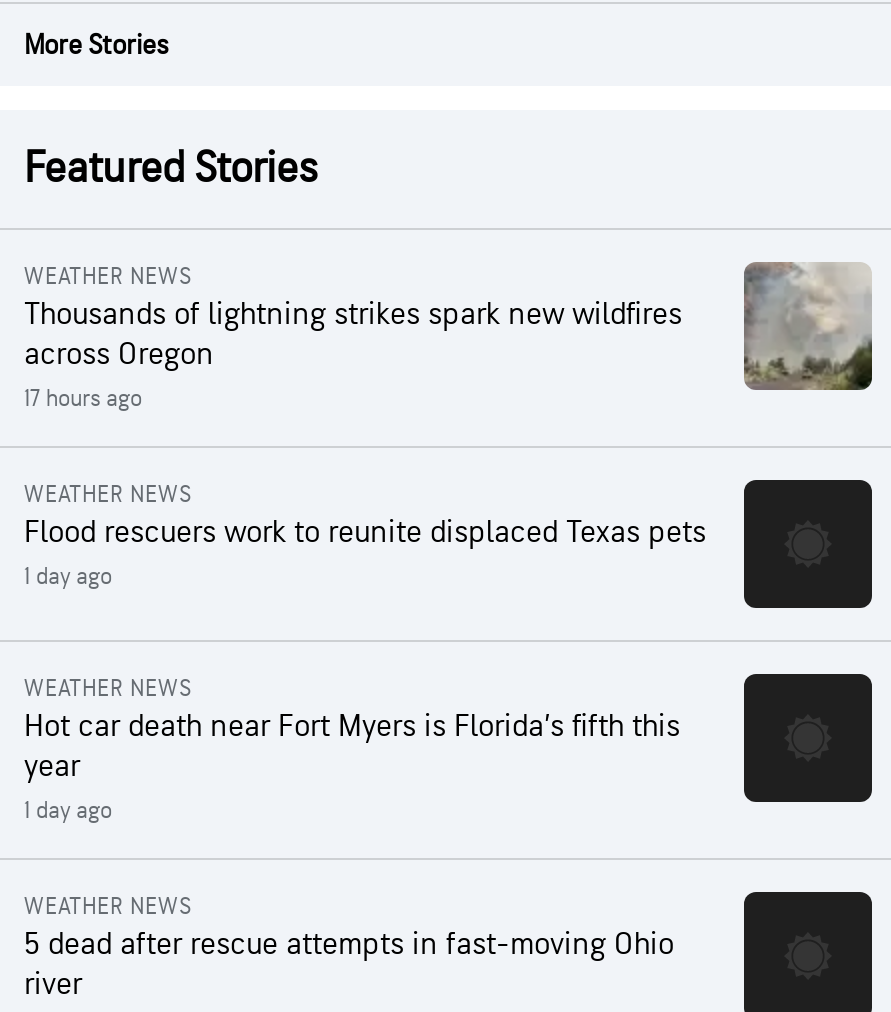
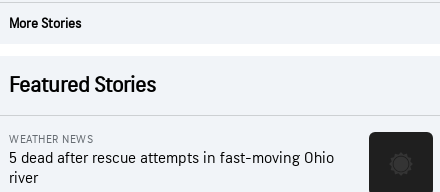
[24,262,874,591] [image] | Thousands of lightning strikes spark new wildfires | across Oregon | 17 hours ago | WEATHER NEWS | Flood rescuers work to reunite displaced Texas pets | 1 day ago -> none
[24,673,680,921] WEATHER NEWS | Hot car death near Fort Myers is Florida’s fifth this | year | 1 day ago | WEATHER NEWS -> none

